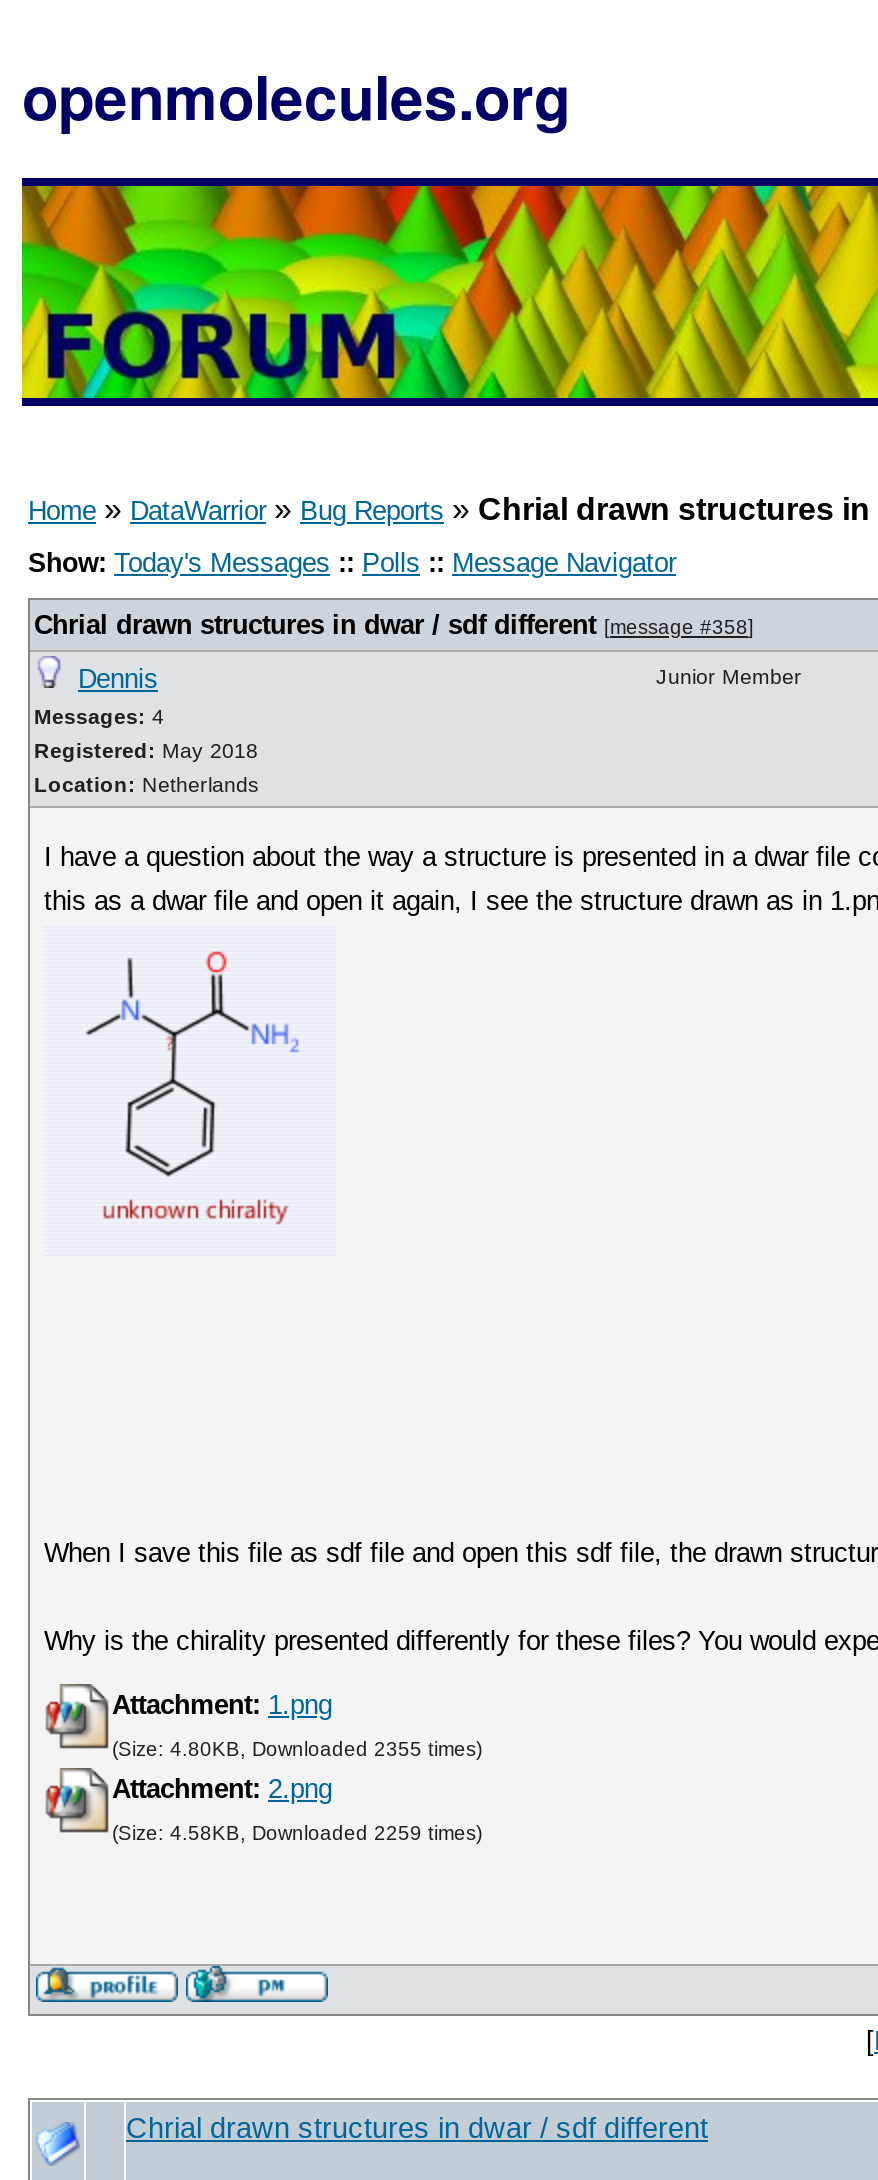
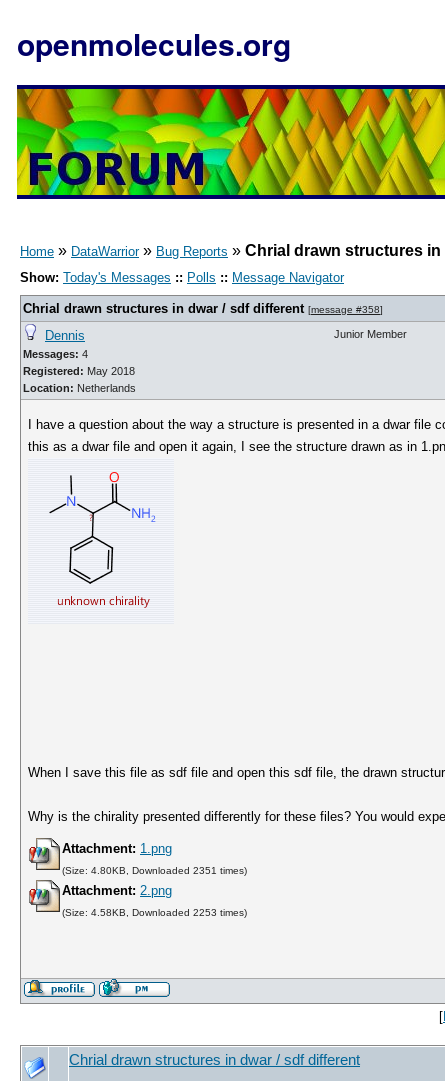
[112,1738,482,1760] (Size: 4.80KB, Downloaded 2355 times) -> [62,865,247,876] (Size: 4.80KB, Downloaded 2351 times)
[112,1822,482,1844] (Size: 4.58KB, Downloaded 2259 times) -> [62,907,247,918] (Size: 4.58KB, Downloaded 2253 times)

